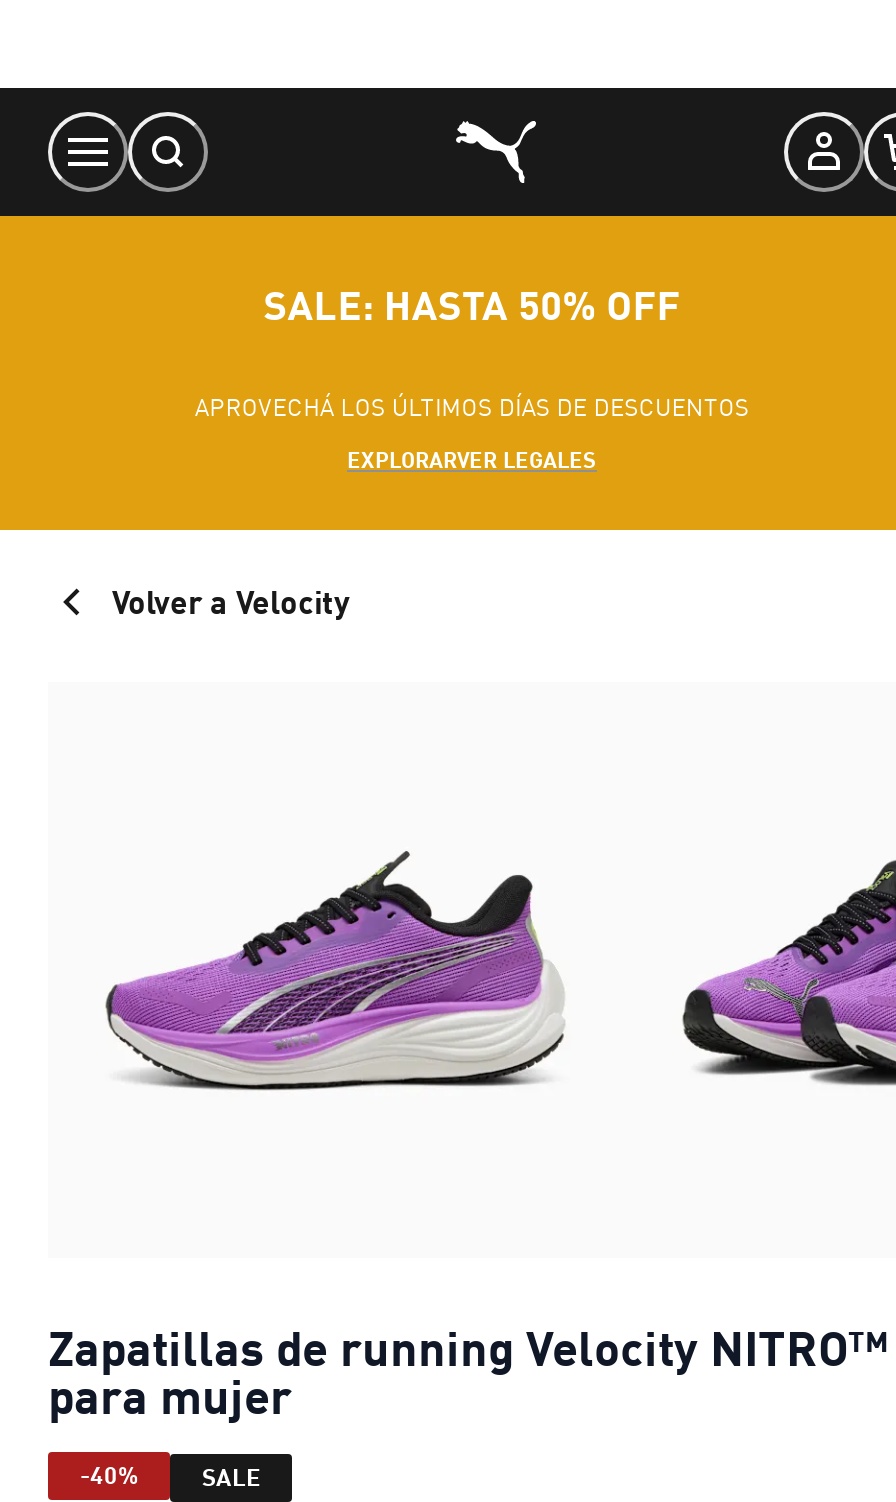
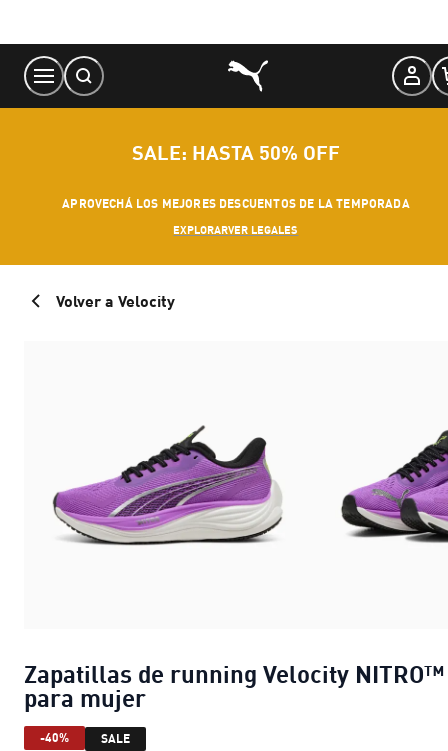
[195,392,749,422] APROVECHÁ LOS ÚLTIMOS DÍAS DE DESCUENTOS -> [62,196,410,211] APROVECHÁ LOS MEJORES DESCUENTOS DE LA TEMPORADA

